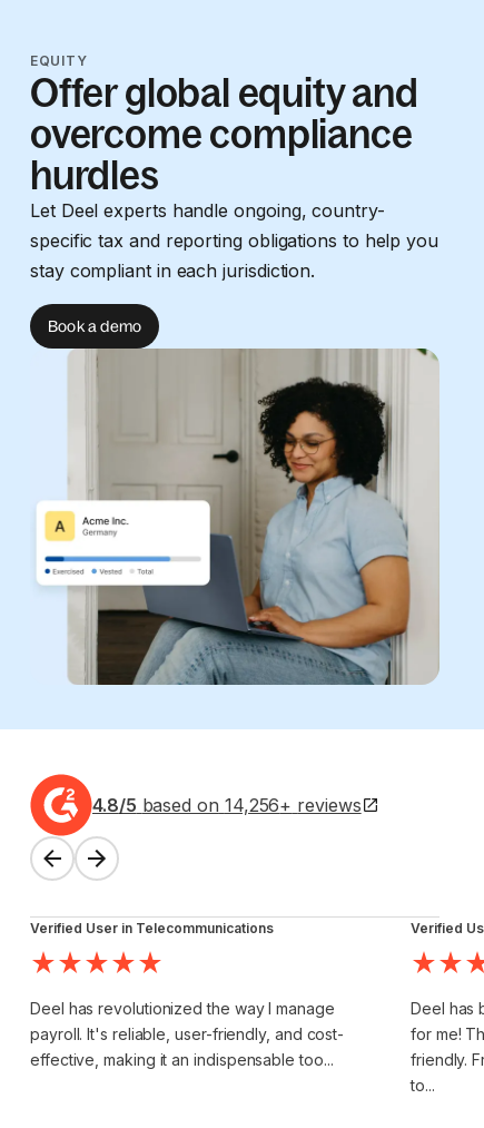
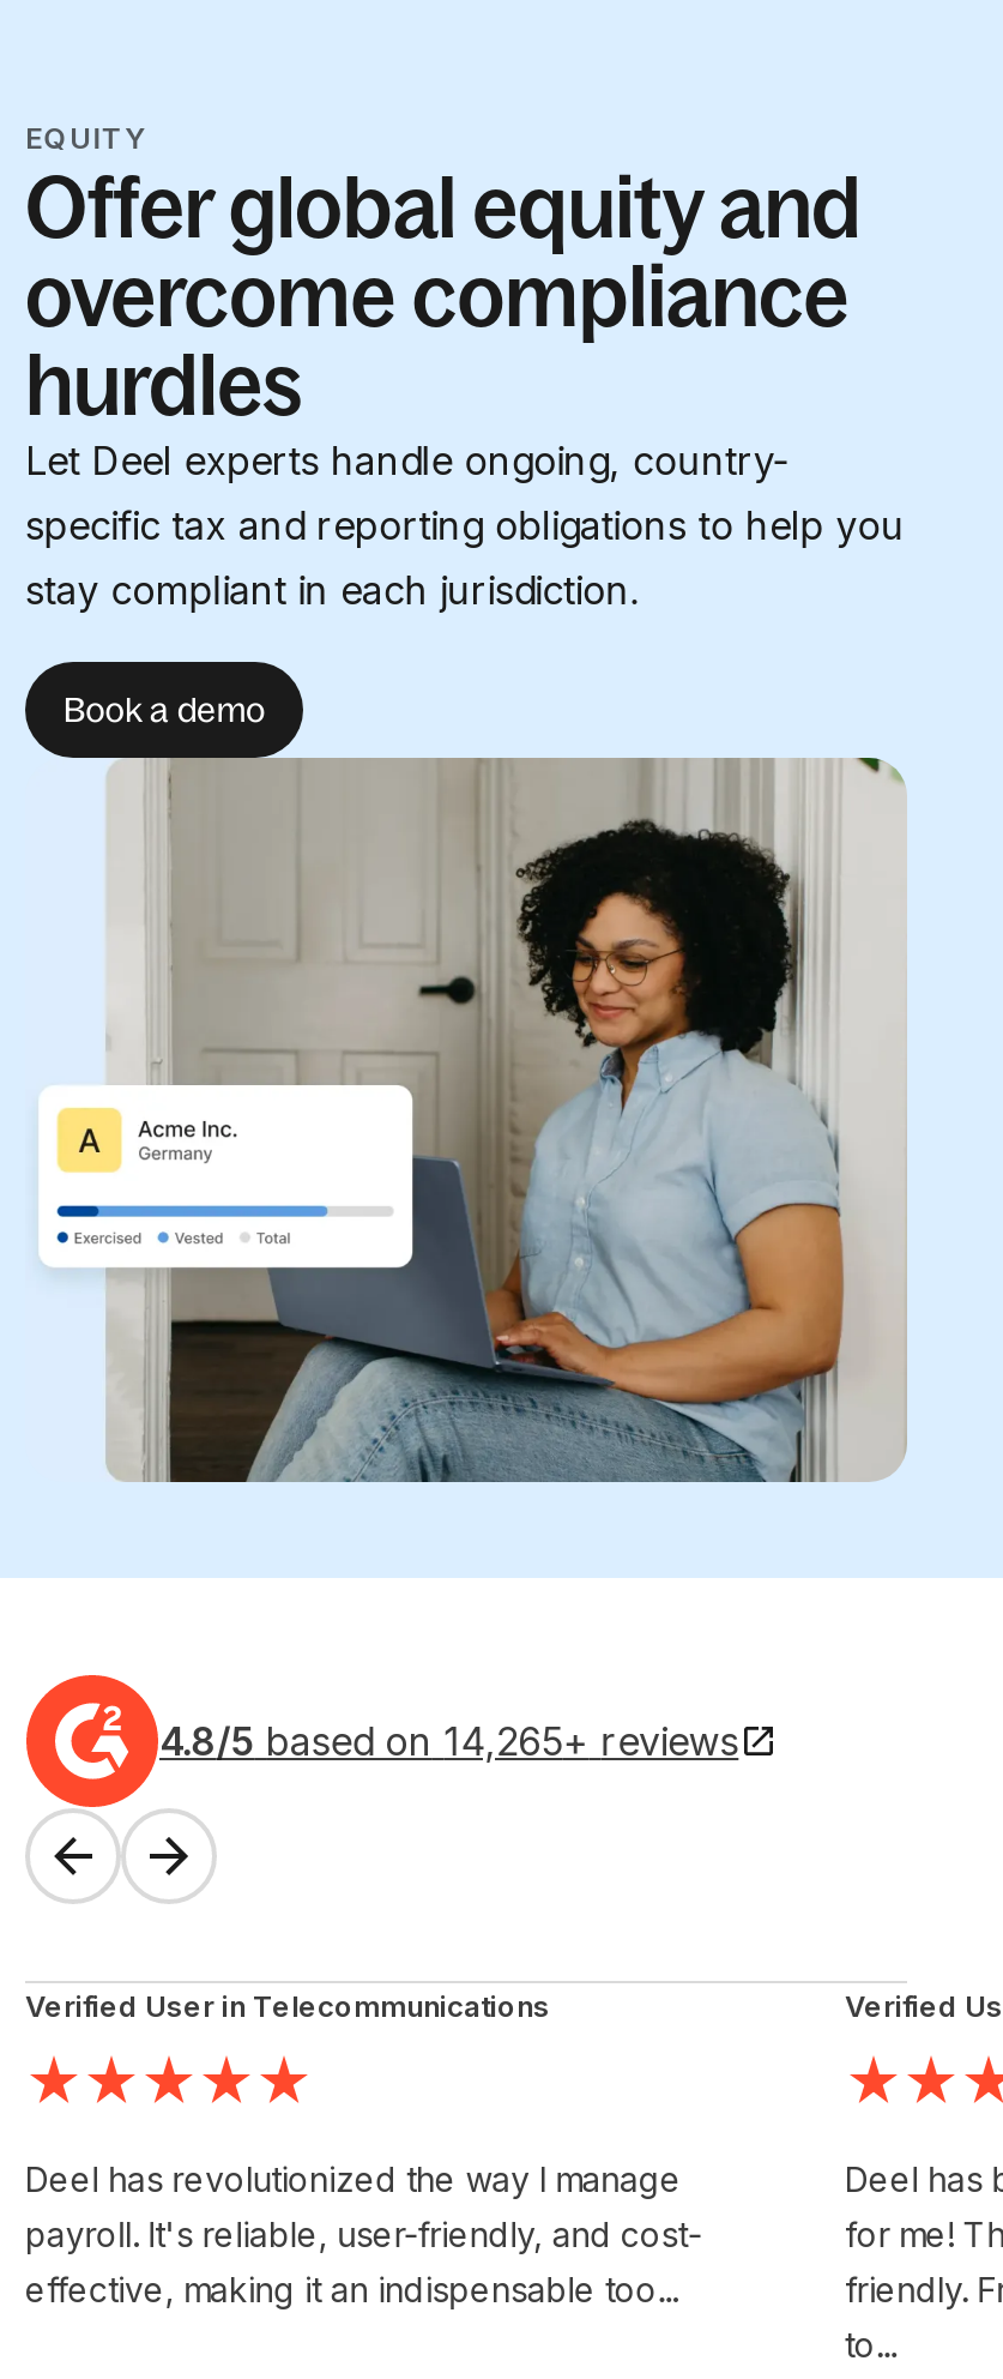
[92,794,361,816] 4.8/5 based on 14,256+ reviews -> [159,1716,739,1764] 4.8/5 based on 14,265+ reviews

